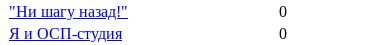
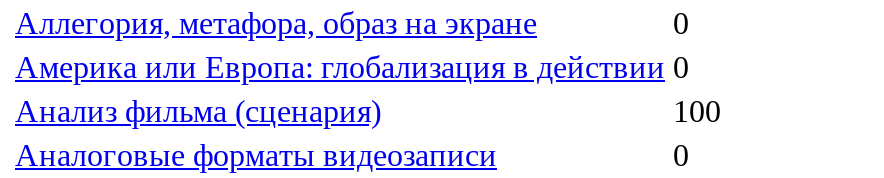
[9,3,128,20] "Ни шагу назад!" -> [15,7,537,41] Аллегория, метафора, образ на экране
[9,25,122,42] Я и ОСП-студия -> [15,51,721,173] Америка или Европа: глобализация в действии 0 | Анализ фильма (сценария) | 100 | Аналоговые форматы видеозаписи

